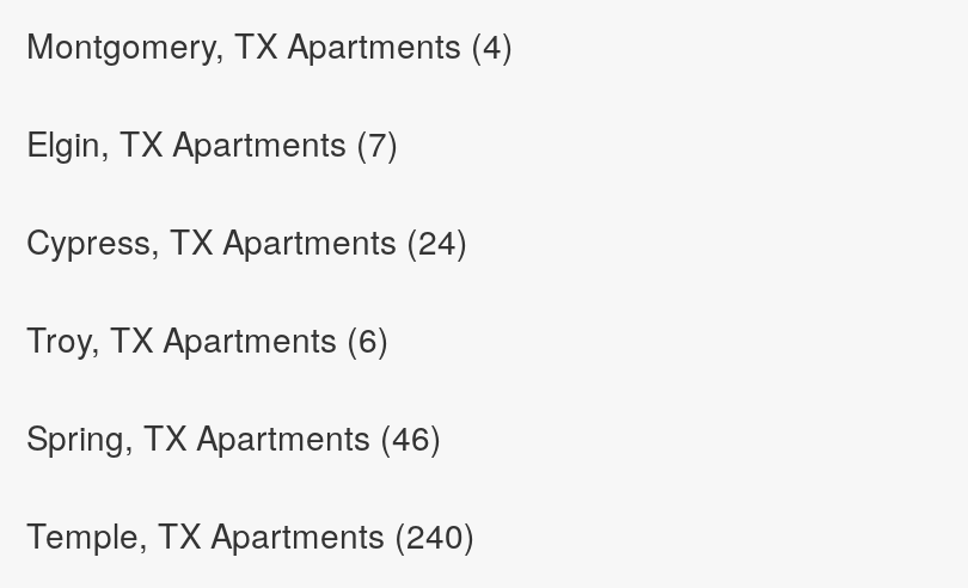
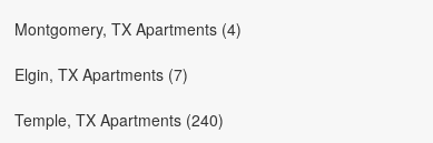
[26,217,468,461] Cypress, TX Apartments (24) | Troy, TX Apartments (6) | Spring, TX Apartments (46) -> none

